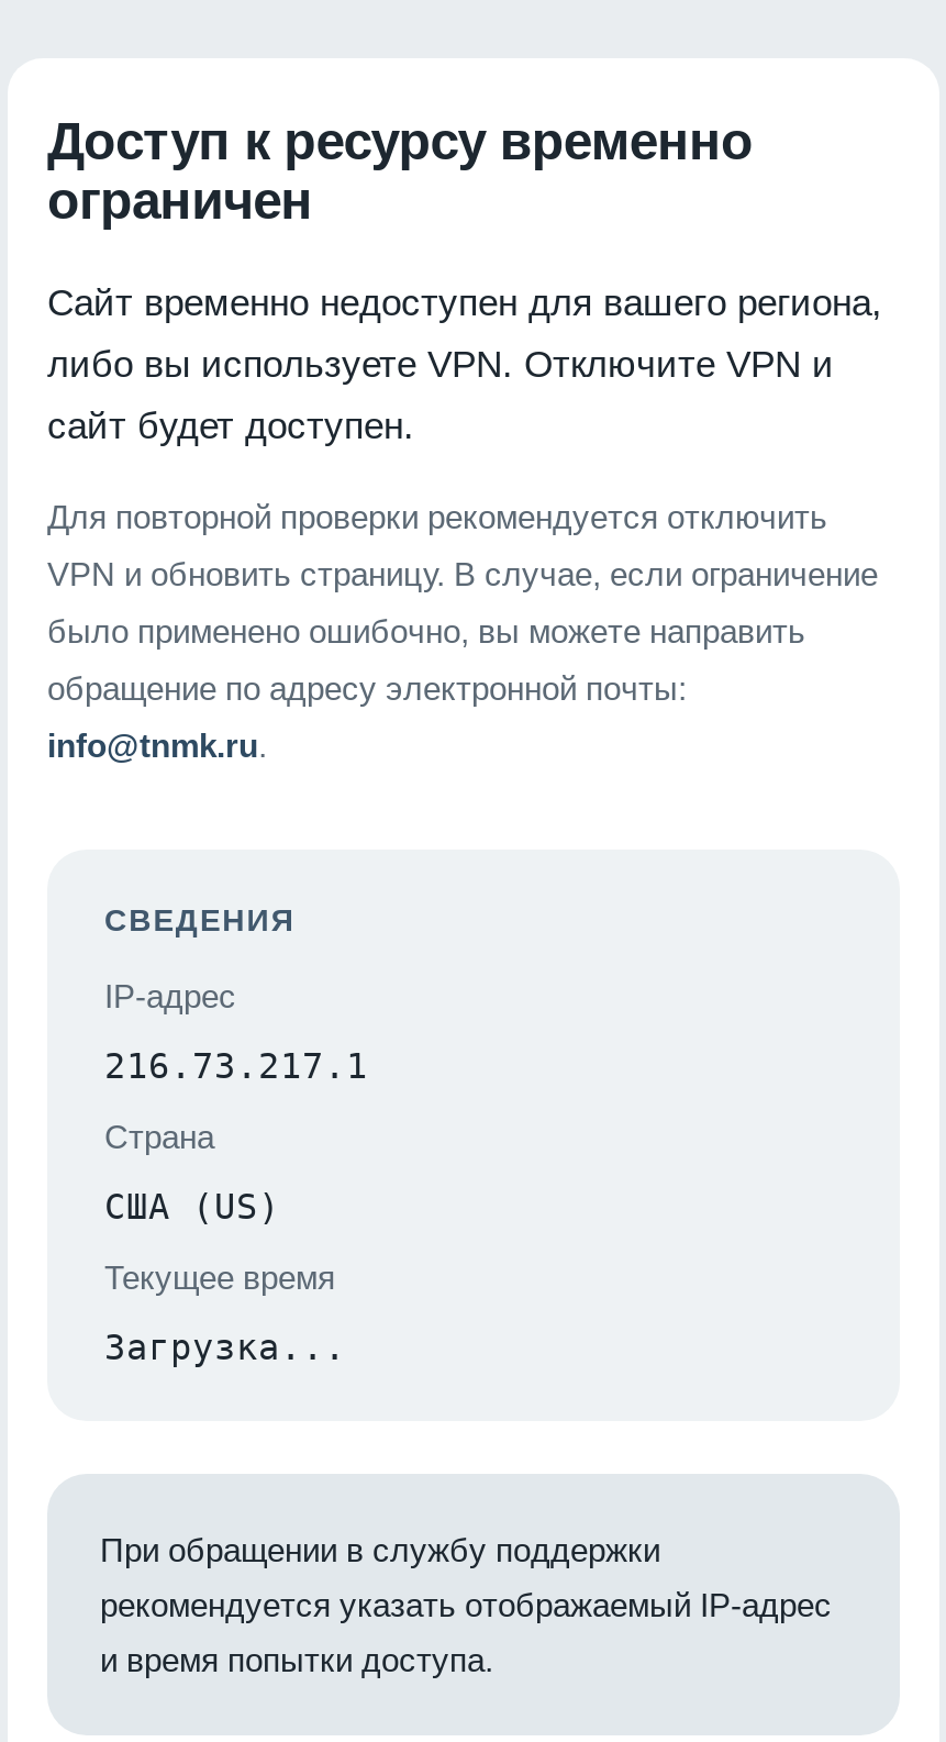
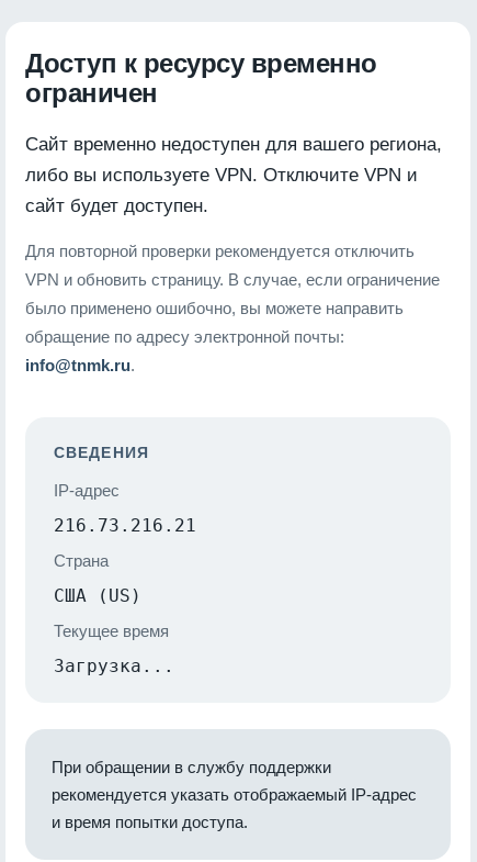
[104,1044,368,1086] 216.73.217.1 -> [54,514,196,535] 216.73.216.21

